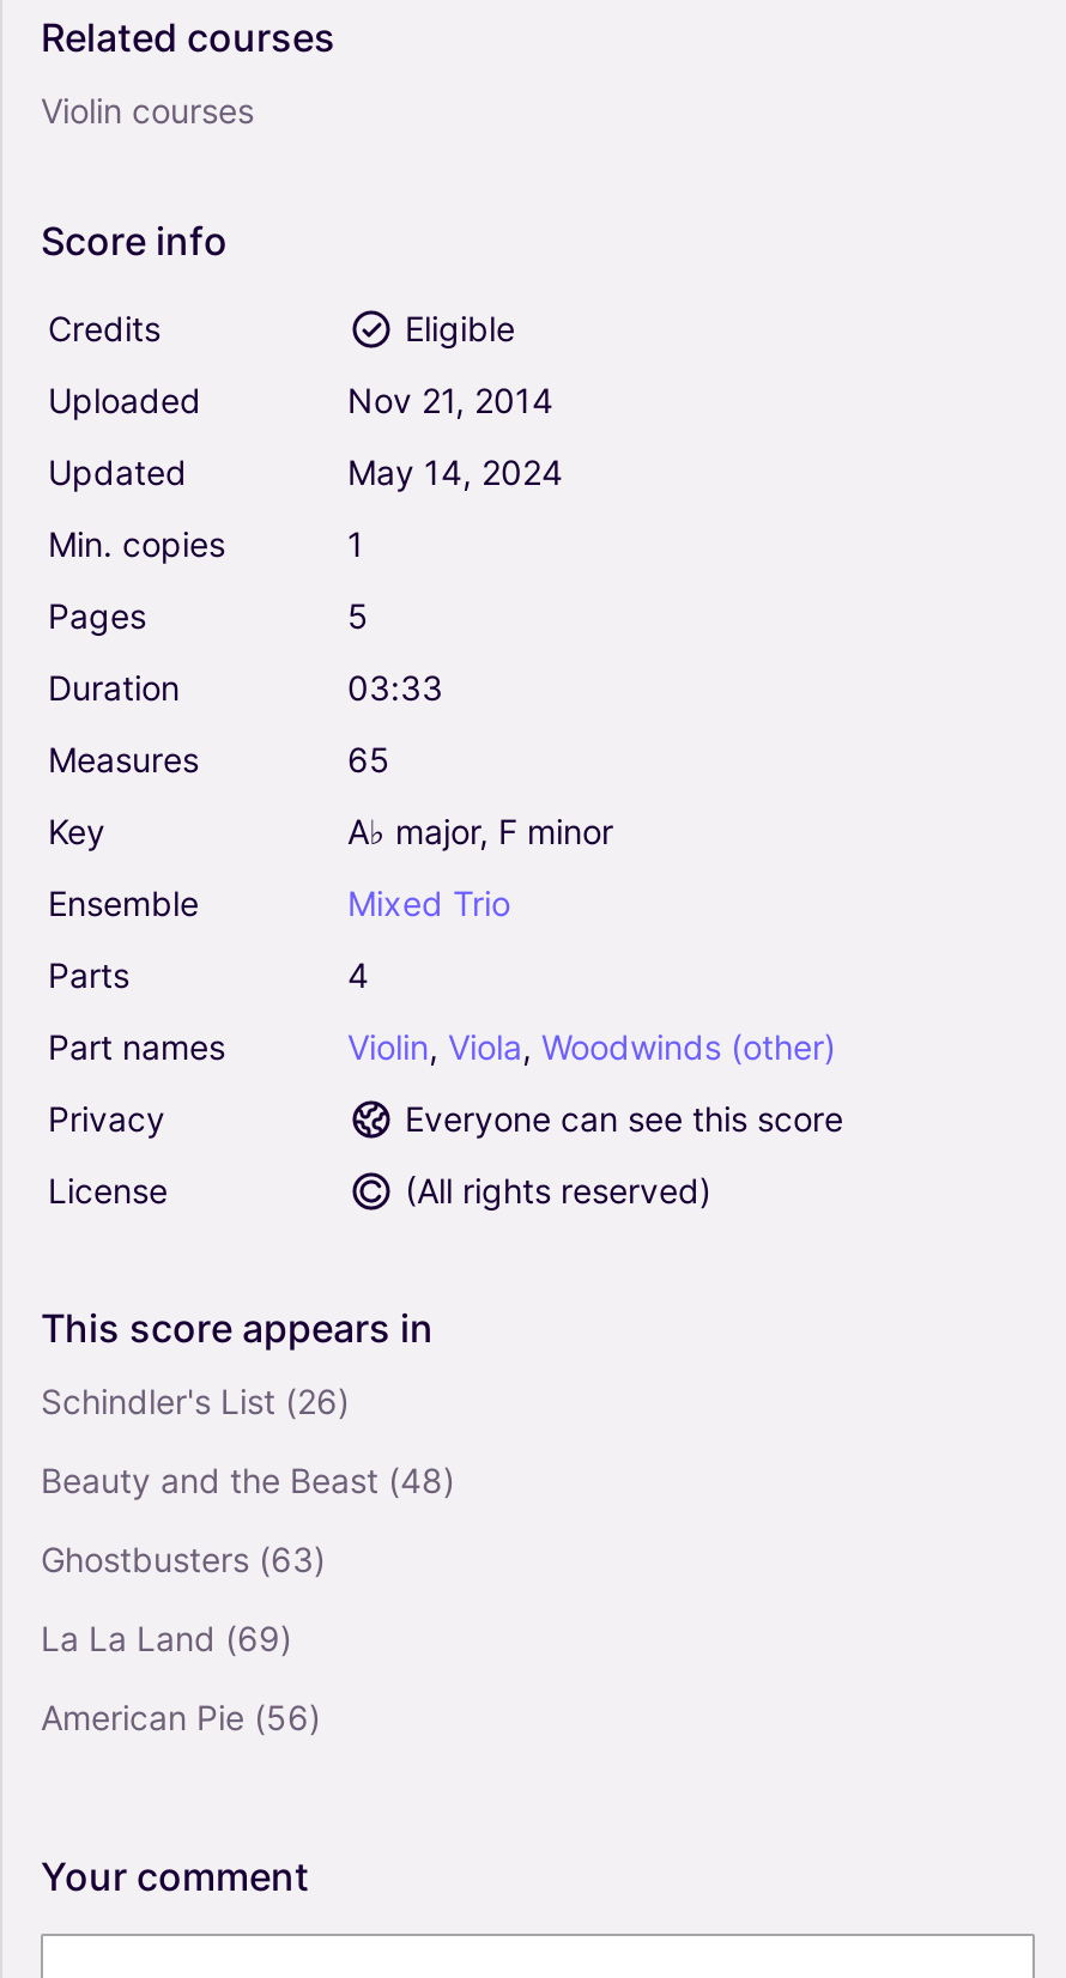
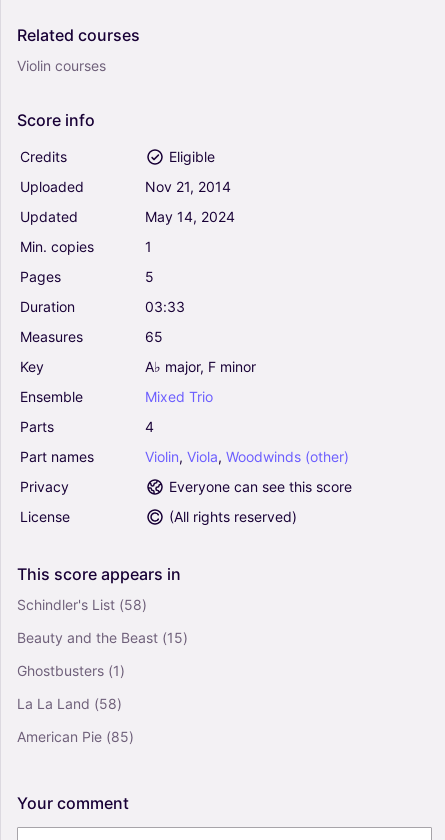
[41,1380,350,1421] Schindler's List (26) -> [17,596,147,613] Schindler's List (58)
[41,1459,455,1500] Beauty and the Beast (48) -> [17,629,188,646] Beauty and the Beast (15)
[41,1538,326,1579] Ghostbusters (63) -> [17,662,125,679] Ghostbusters (1)
[41,1617,292,1658] La La Land (69) -> [17,695,122,712] La La Land (58)
[41,1696,321,1737] American Pie (56) -> [17,728,134,745] American Pie (85)

